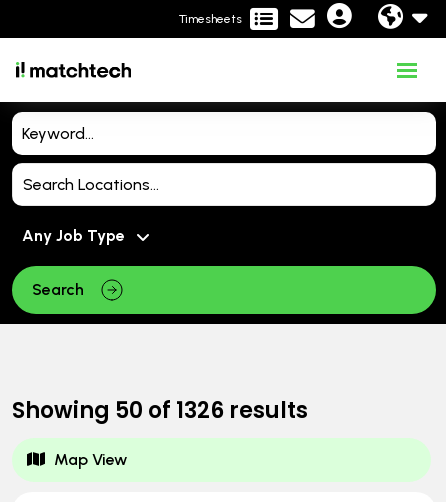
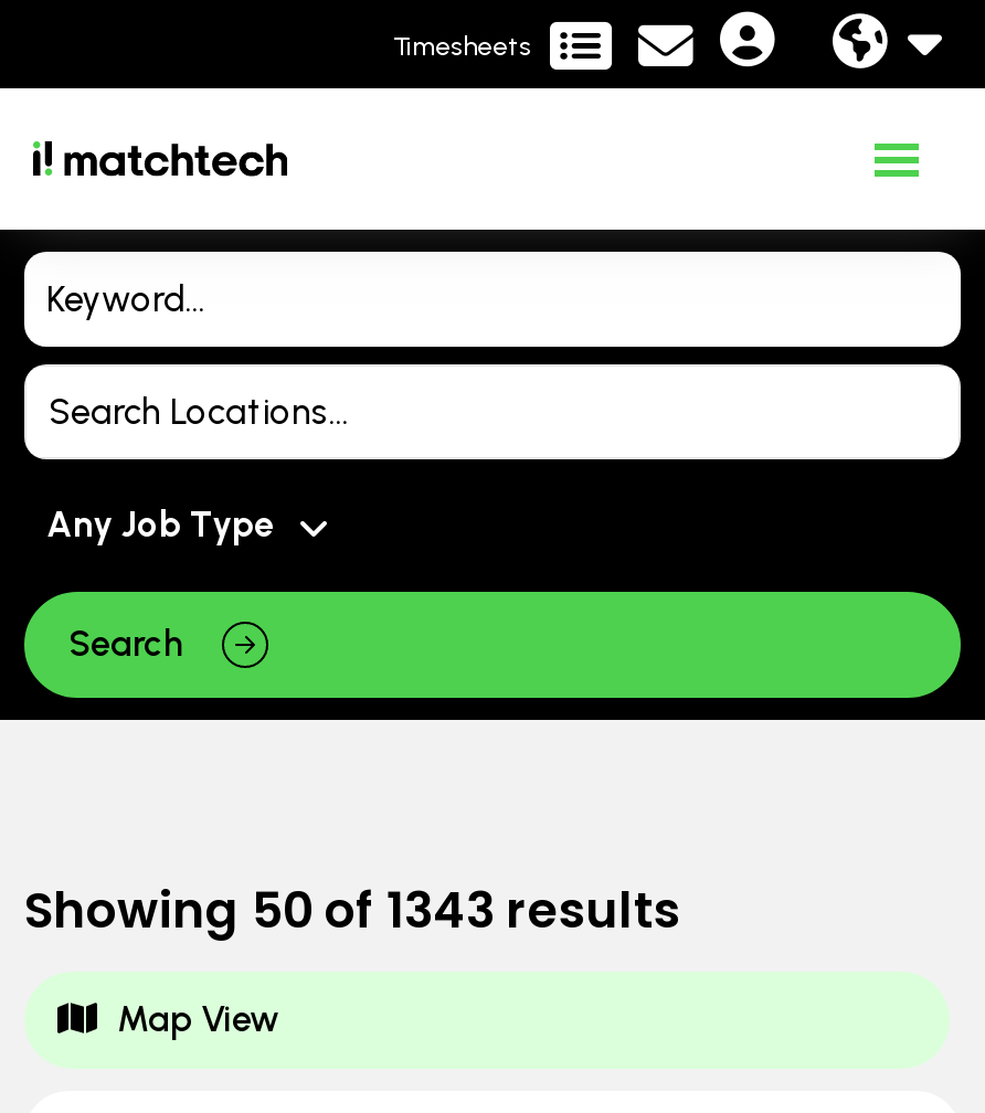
[12,395,308,426] Showing 50 of 1326 results -> [24,877,680,945] Showing 50 of 1343 results

